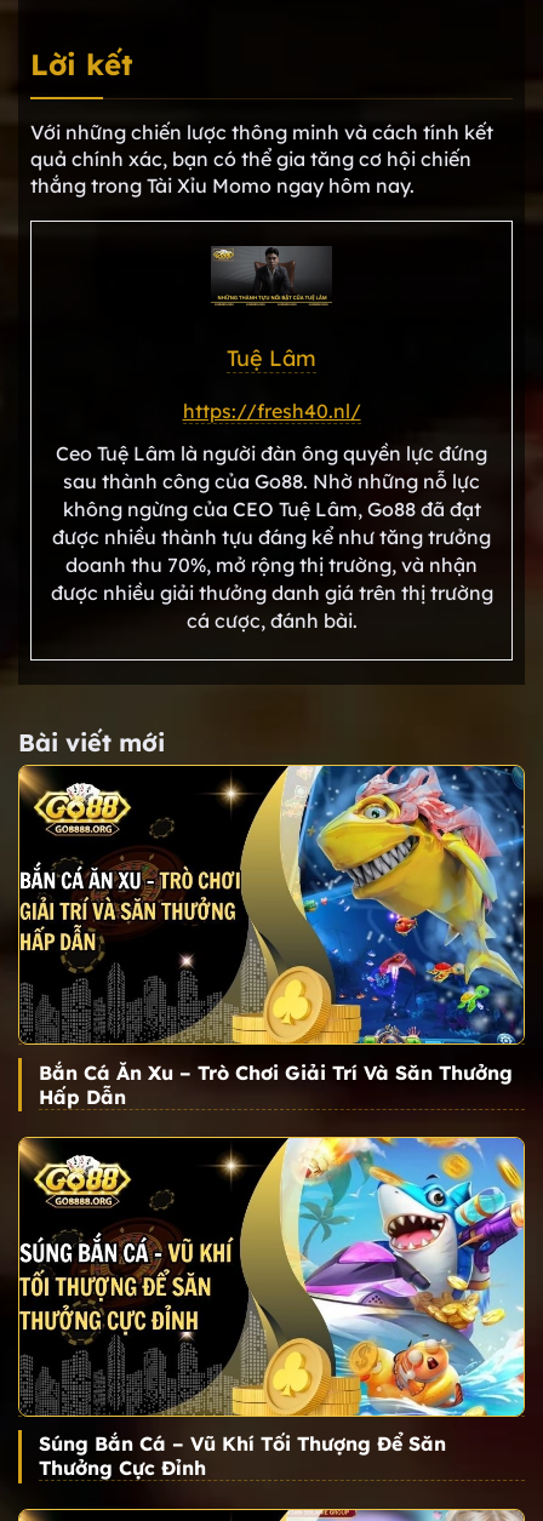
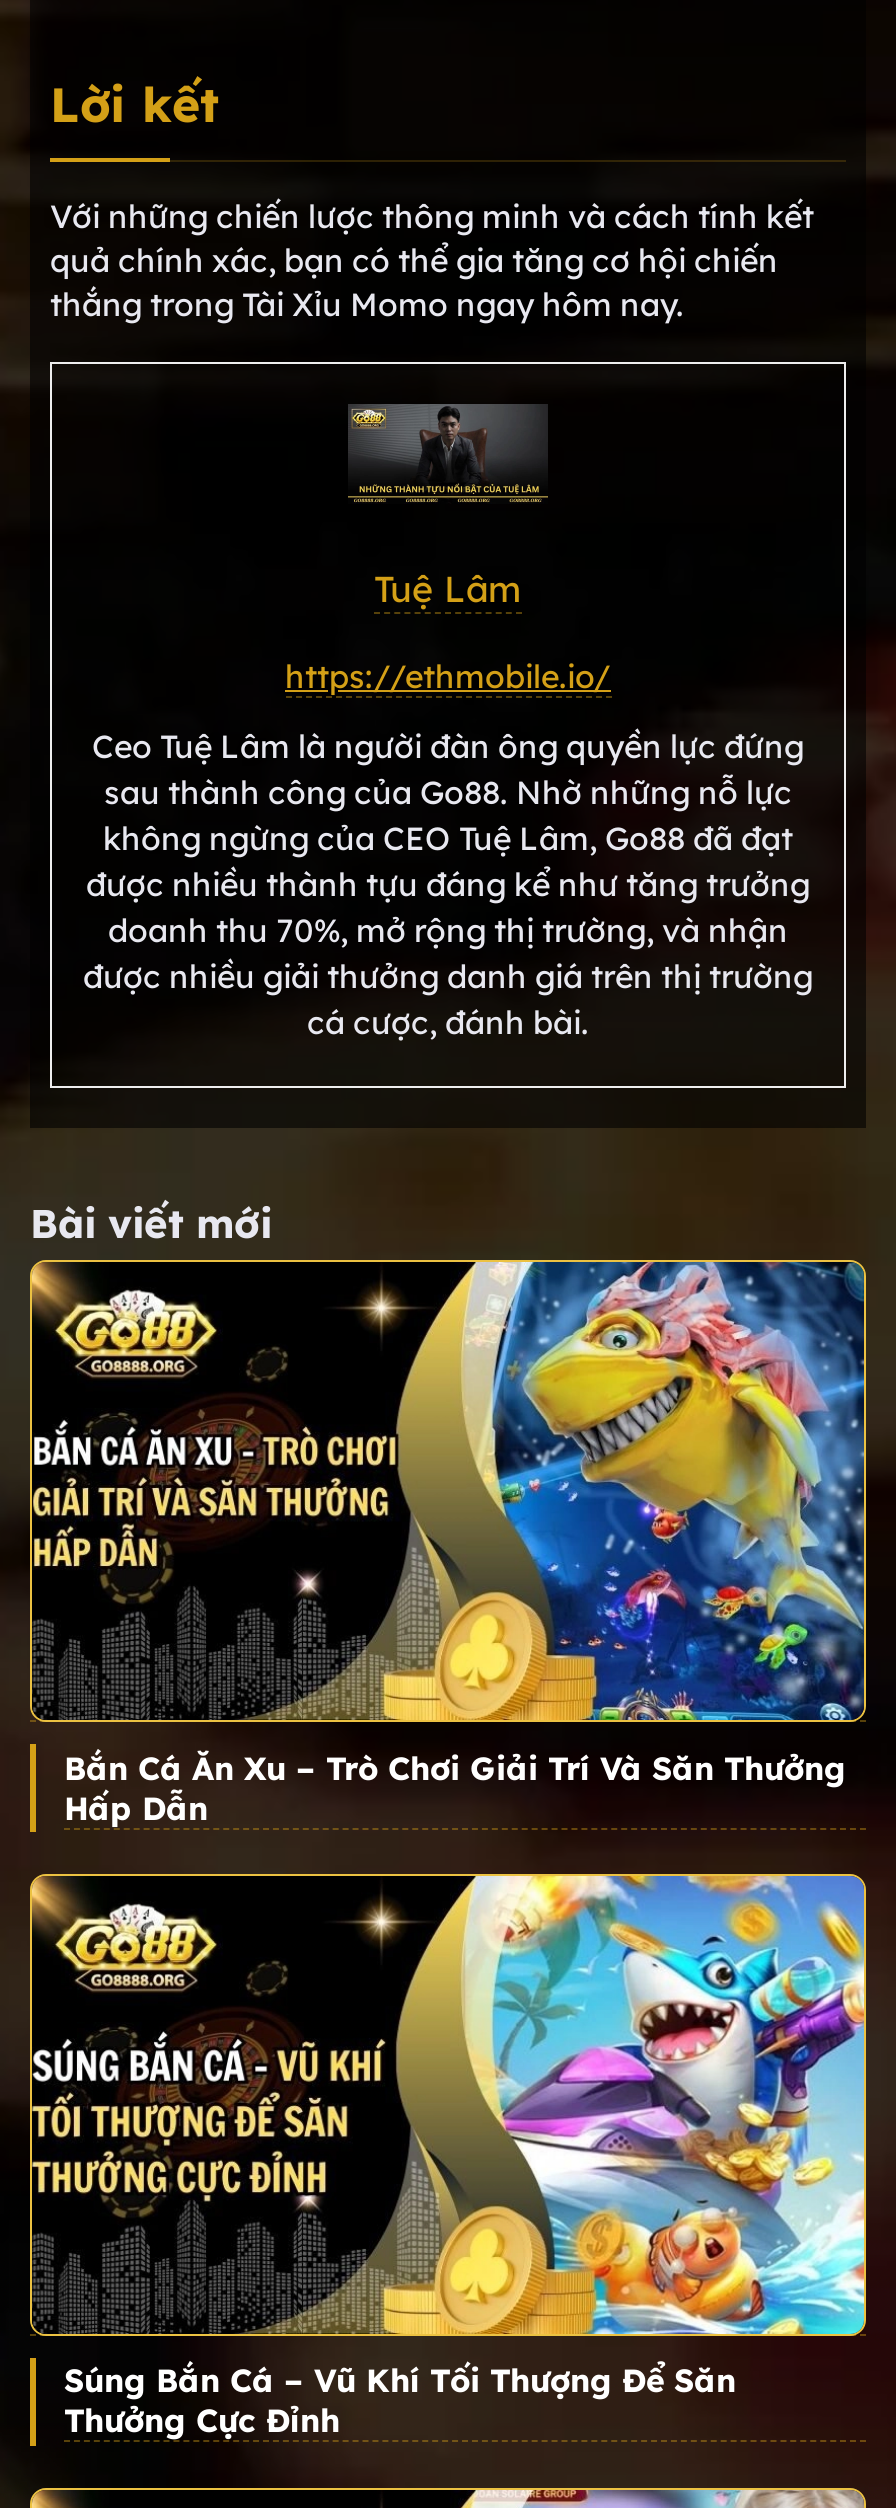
[182,399,361,423] https://fresh40.nl/ -> [285,656,611,696] https://ethmobile.io/

